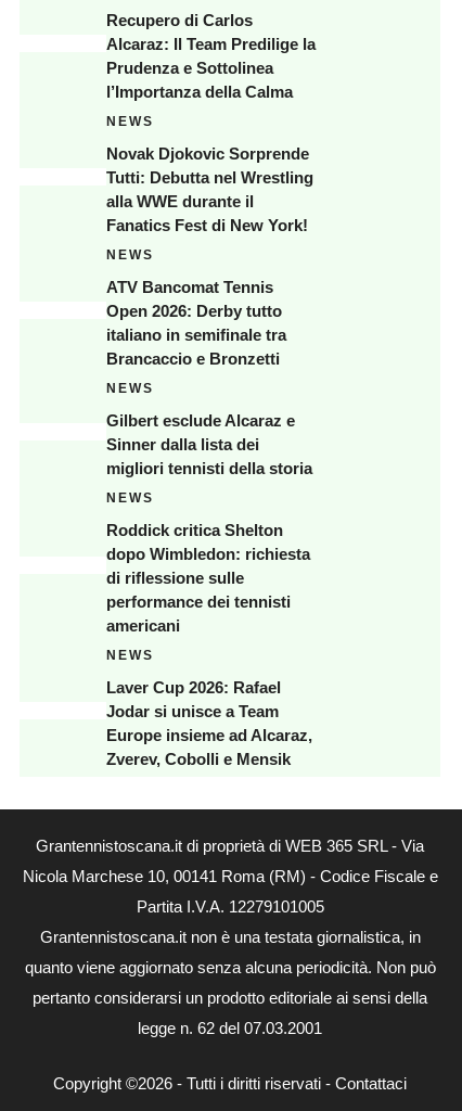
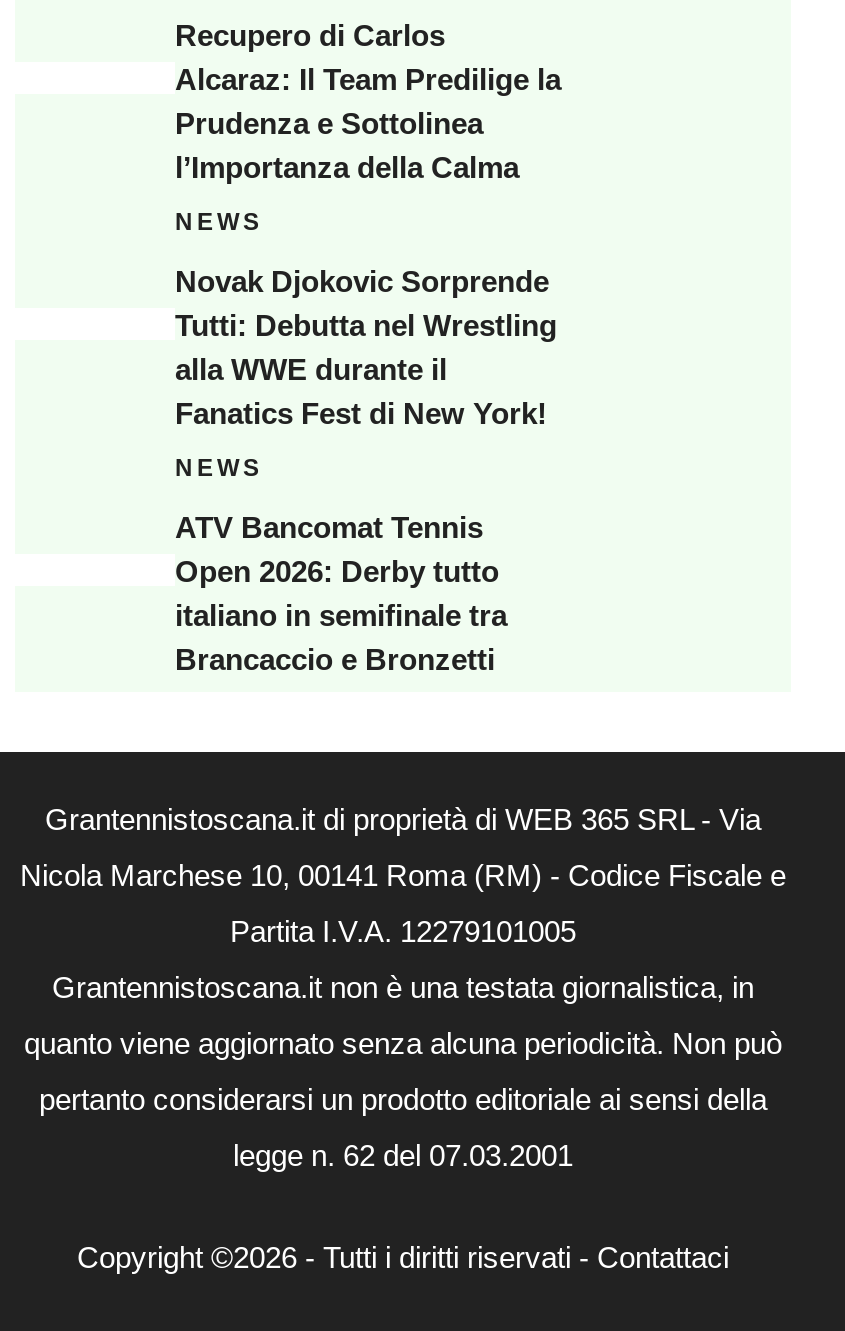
[106,381,312,768] NEWS | Gilbert esclude Alcaraz e | Sinner dalla lista dei | migliori tennisti della storia | NEWS | Roddick critica Shelton | dopo Wimbledon: richiesta | di riflessione sulle | performance dei tennisti | americani | NEWS | Laver Cup 2026: Rafael | Jodar si unisce a Team | Europe insieme ad Alcaraz, | Zverev, Cobolli e Mensik -> none

